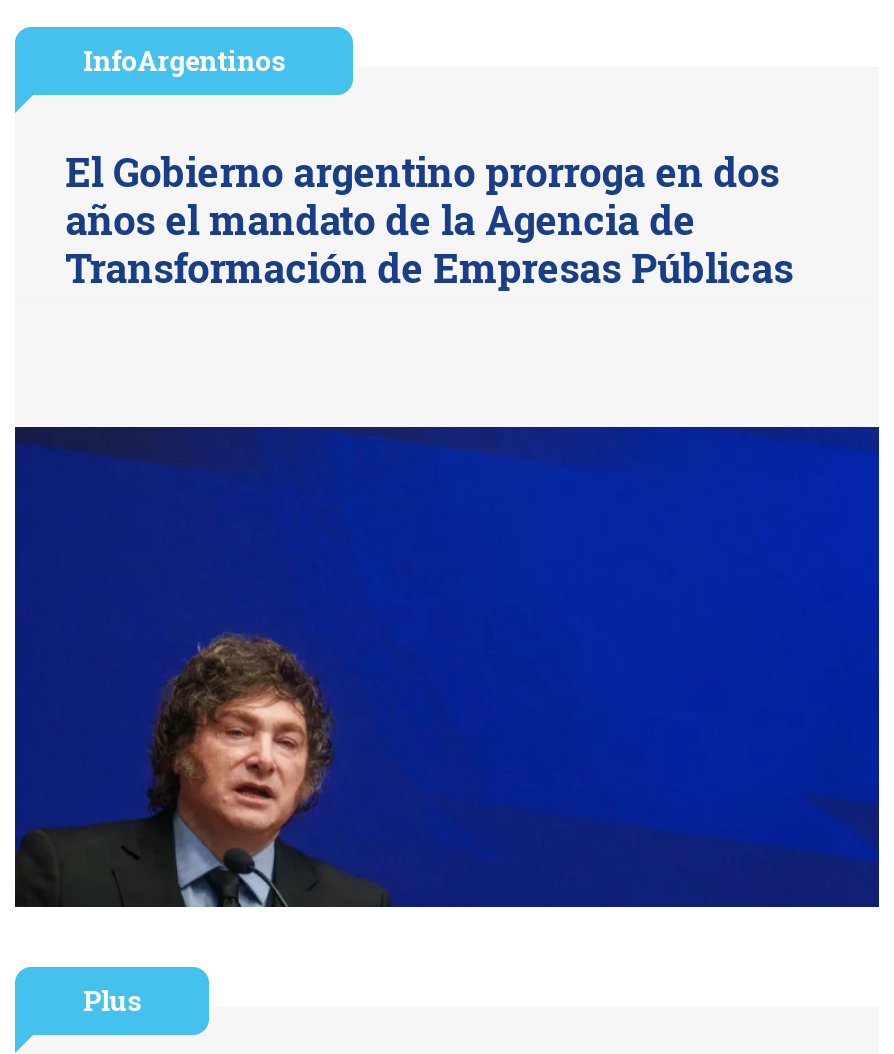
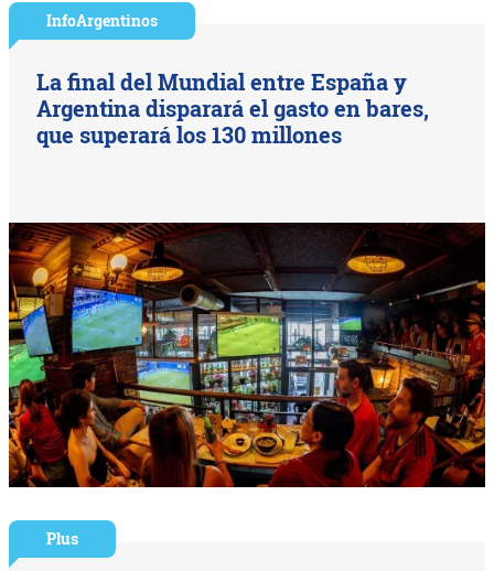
[65,145,793,293] El Gobierno argentino prorroga en dos | años el mandato de la Agencia de | Transformación de Empresas Públicas -> [36,67,429,149] La final del Mundial entre España y | Argentina disparará el gasto en bares, | que superará los 130 millones
[13,425,881,909] [image] -> [8,222,486,488] [image]

